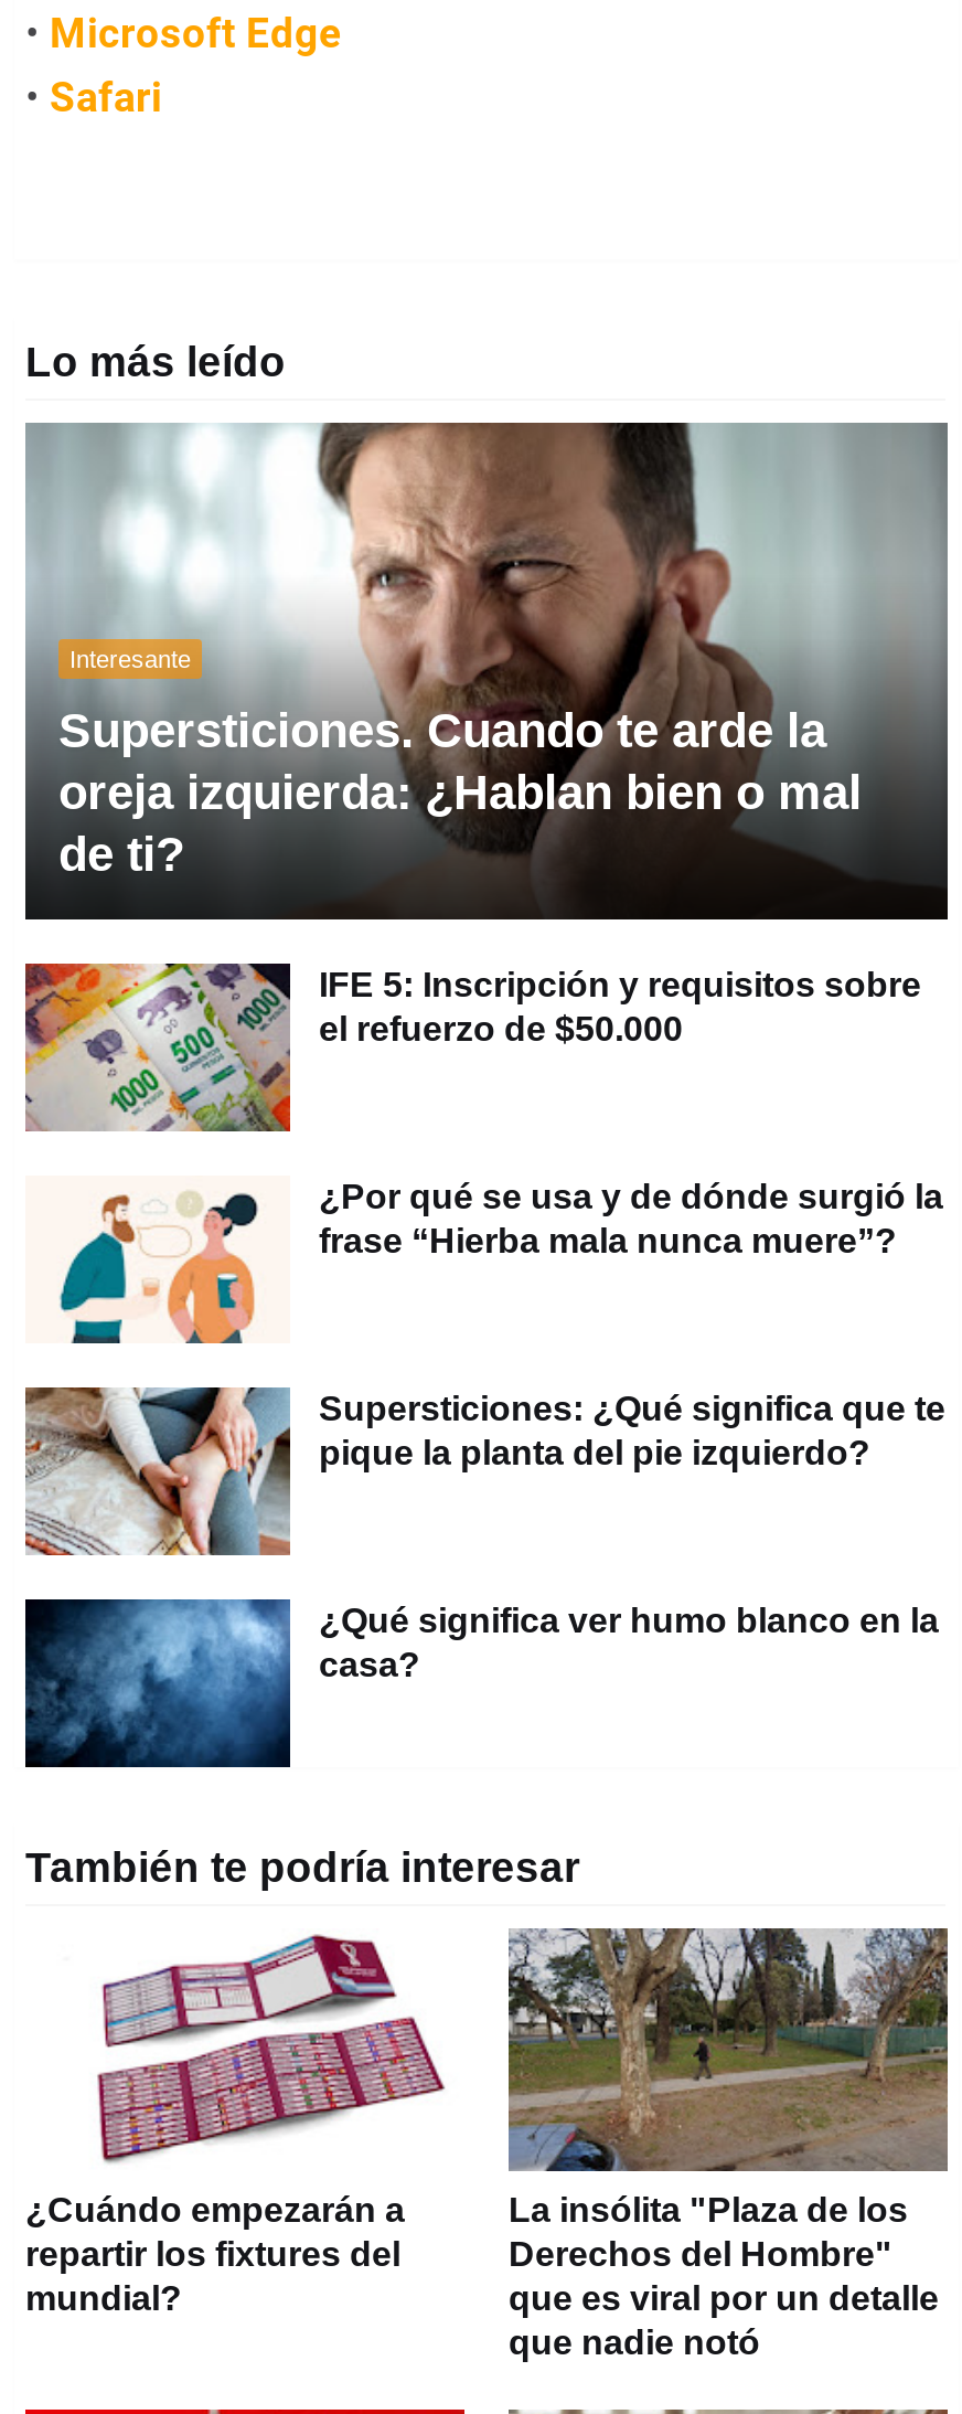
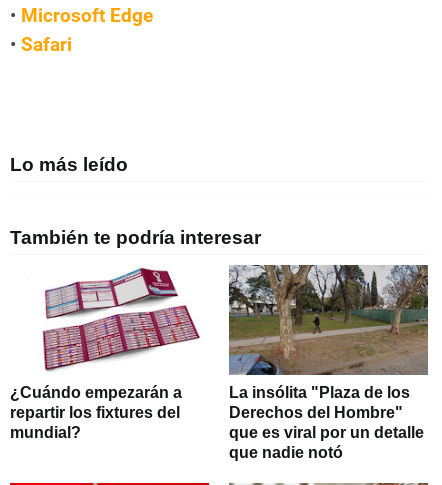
[23,421,950,1048] [image] | Interesante | Supersticiones. Cuando te arde la | oreja izquierda: ¿Hablan bien o mal | de ti? | IFE 5: Inscripción y requisitos sobre | el refuerzo de $50.000 -> none
[23,961,943,1259] [image] | ¿Por qué se usa y de dónde surgió la | frase “Hierba mala nunca muere”? -> none
[58,1189,261,1346] [image] -> none
[23,1385,945,1557] [image] | Supersticiones: ¿Qué significa que te | pique la planta del pie izquierdo? -> none
[23,1597,939,1769] [image] | ¿Qué significa ver humo blanco en la | casa? -> none

